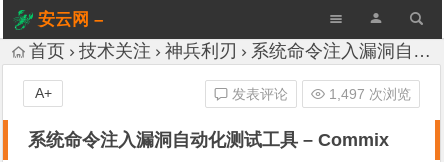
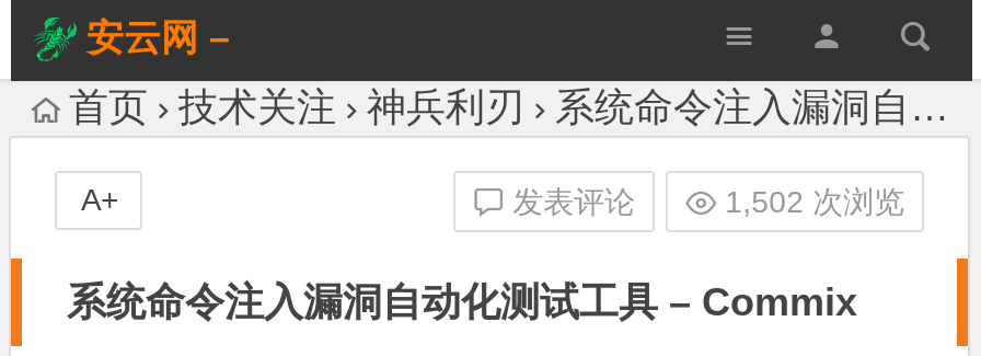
[325,86,411,102] 1,497 次浏览 -> [716,184,905,219] 1,502 次浏览

